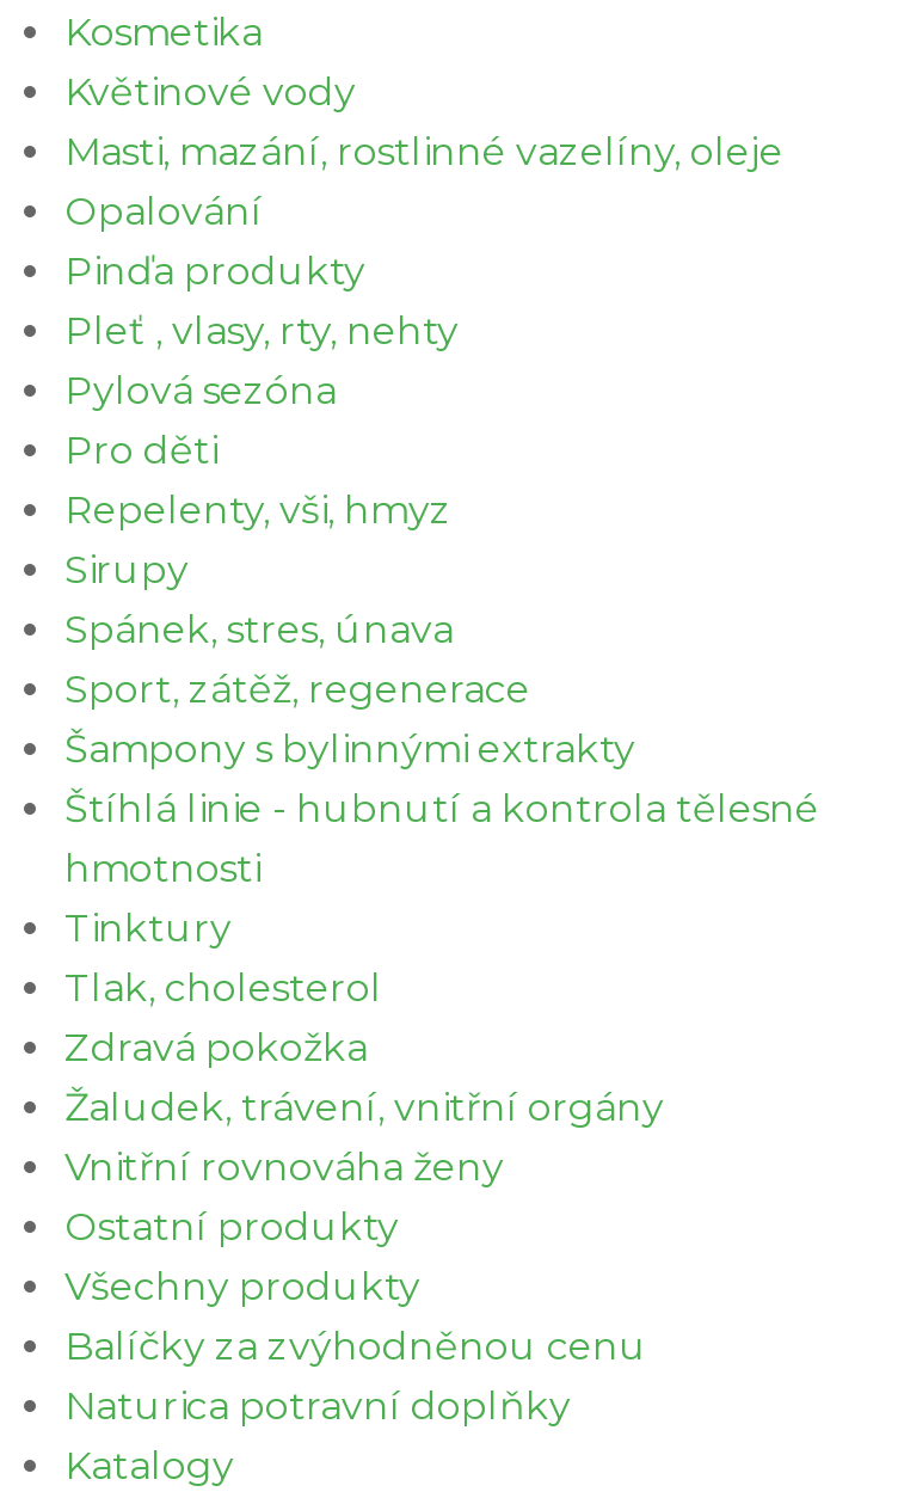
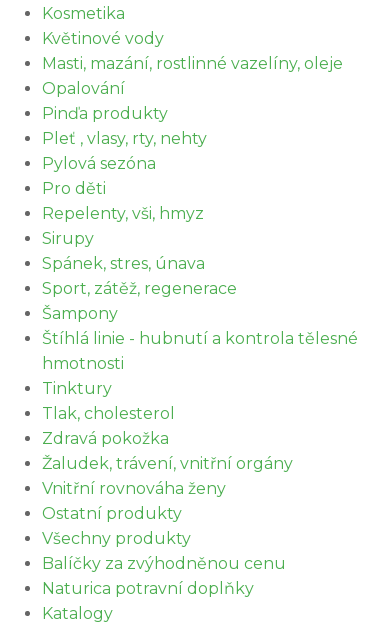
[64,726,635,772] Šampony s bylinnými extrakty -> [42,304,118,323] Šampony

